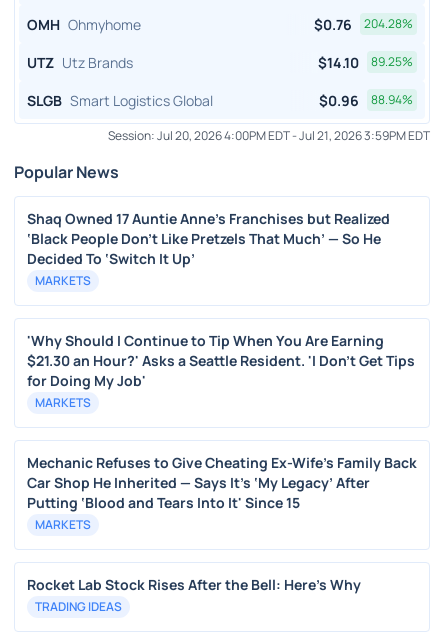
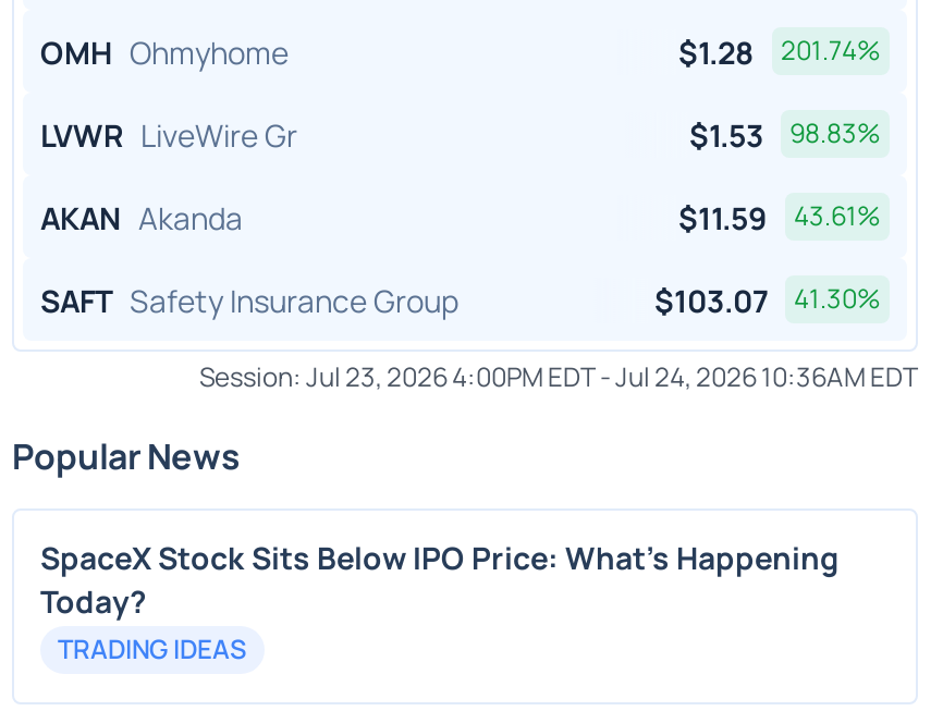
[27,14,430,144] $0.76 | 204.28% | UTZ Utz Brands | $14.10 | 89.25% | SLGB Smart Logistics Global | $0.96 | 88.94% | Session: Jul 20, 2026 4:00PM EDT - Jul 21, 2026 3:59PM EDT -> [40,30,918,395] $1.28 | 201.74% | LVWR LiveWire Gr | $1.53 | 98.83% | AKAN Akanda | $11.59 | 43.61% | SAFT Safety Insurance Group | $103.07 | 41.30% | Session: Jul 23, 2026 4:00PM EDT-Jul 24, 2026 10:36AM EDT
moved [14,161,119,183] -> [12,432,241,480]: Popular News
[27,209,417,594] Shaq Owned 17 Auntie Anne’s Franchises but Realized | ‘Black People Don’t Like Pretzels That Much’ — So He | Decided To ‘Switch It Up’ | MARKETS | 'Why Should I Continue to Tip When You Are Earning | $21.30 an Hour?' Asks a Seattle Resident. 'I Don't Get Tips | for Doing My Job' | MARKETS | Mechanic Refuses to Give Cheating Ex-Wife's Family Back | Car Shop He Inherited — Says It's ‘My Legacy’ After | Putting ‘Blood and Tears Into It' Since 15 | MARKETS | Rocket Lab Stock Rises After the Bell: Here's Why -> [40,537,840,622] SpaceX Stock Sits Below IPO Price: What's Happening | Today?

